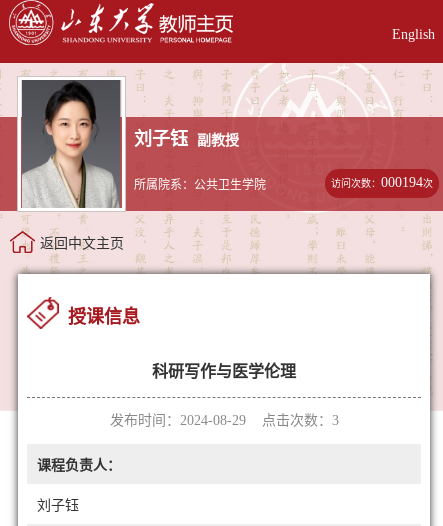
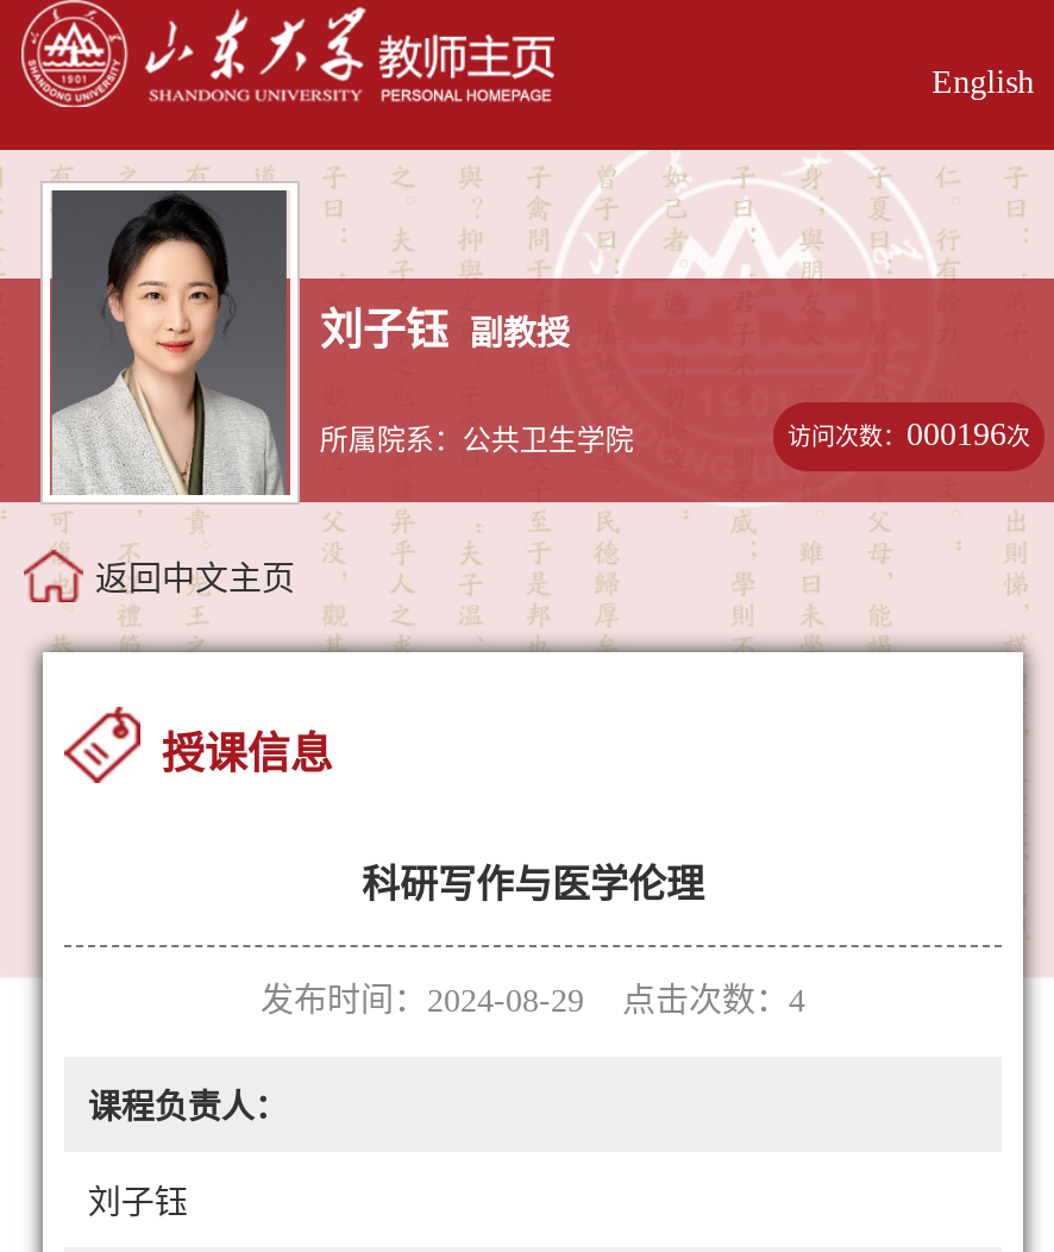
[331,175,433,190] 访问次数：000194次 -> [788,417,1030,452] 访问次数：000196次
[109,413,338,428] 发布时间：2024-08-29 点击次数：3 -> [261,982,805,1018] 发布时间：2024-08-29 点击次数：4

